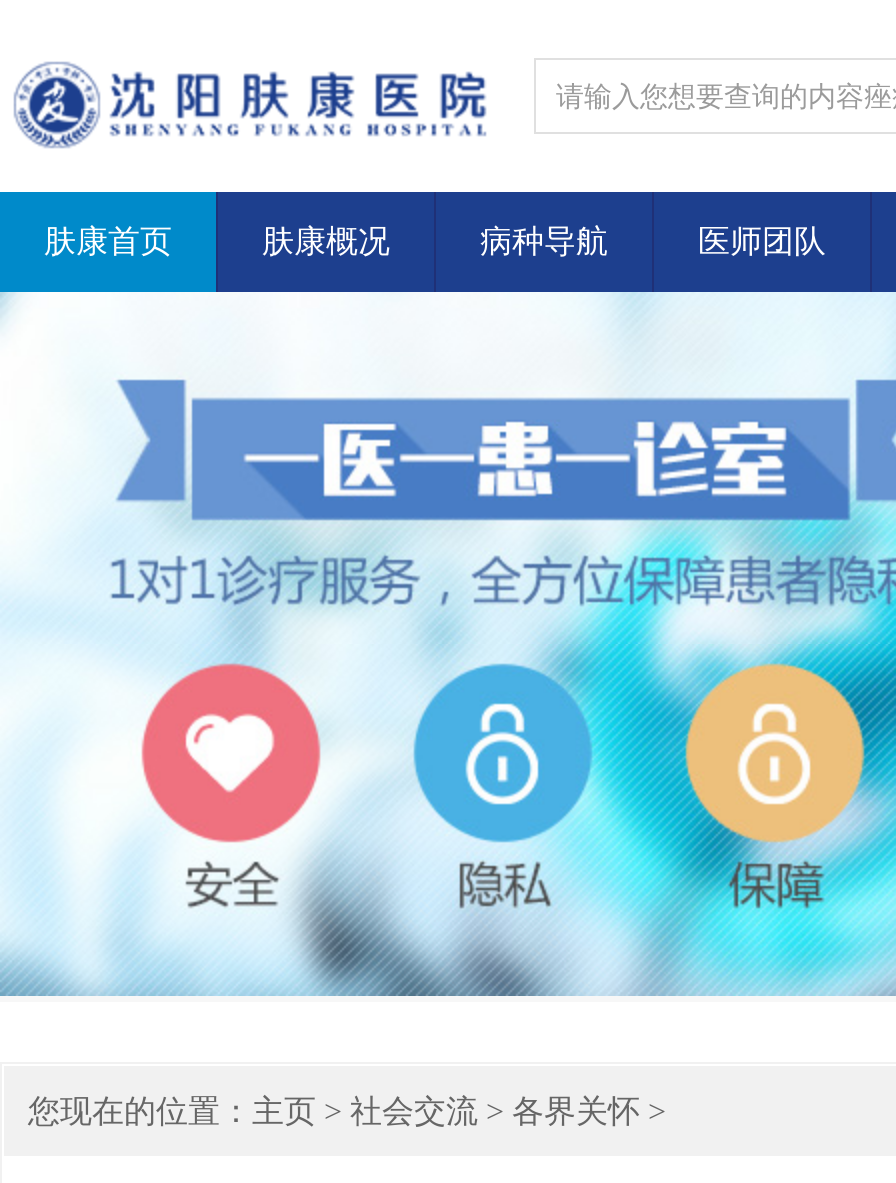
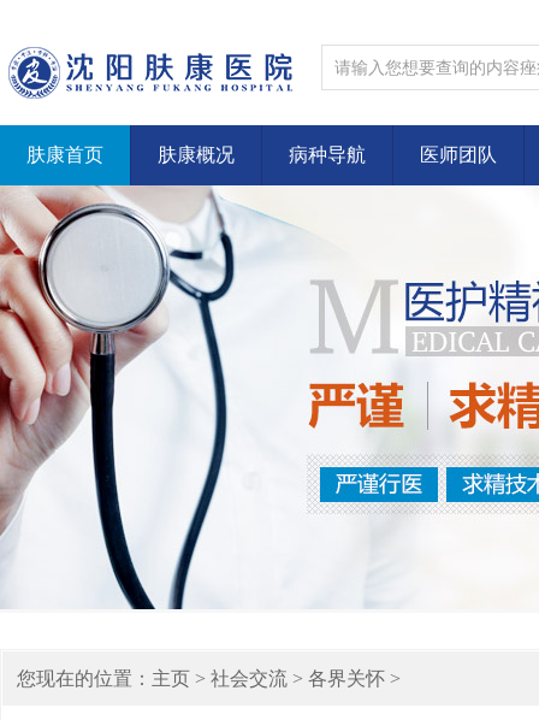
[6,292,890,998] [image] -> [4,185,535,610] [image]

